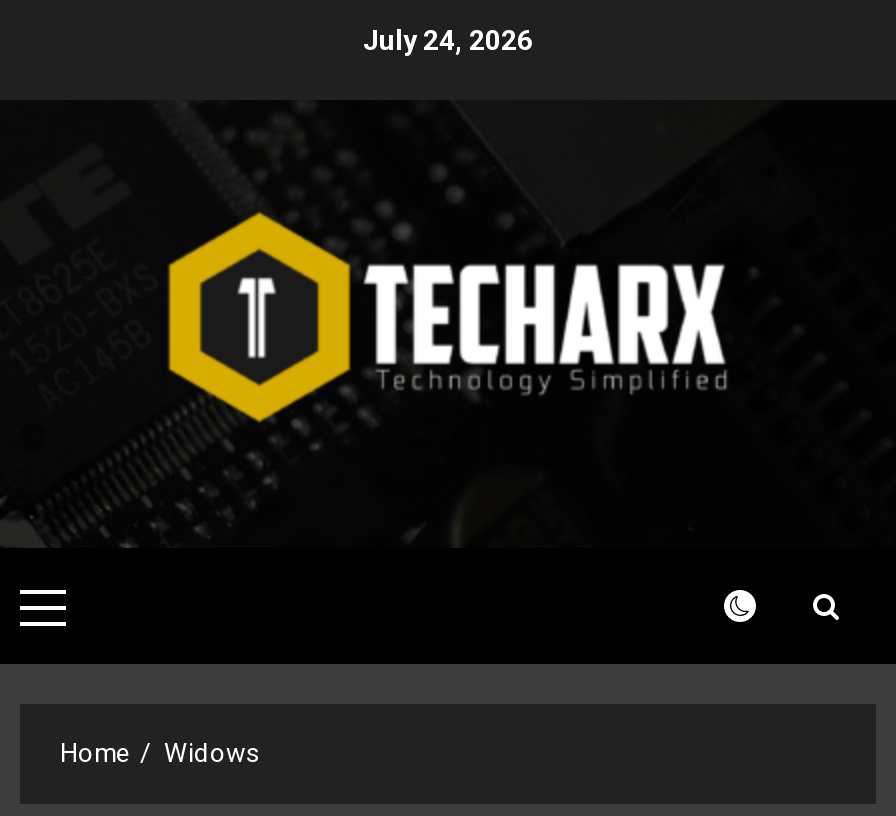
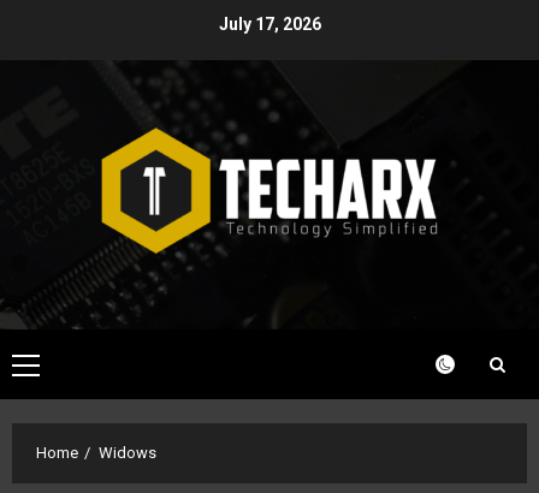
[363,24,533,56] July 24, 2026 -> [218,14,321,33] July 17, 2026

